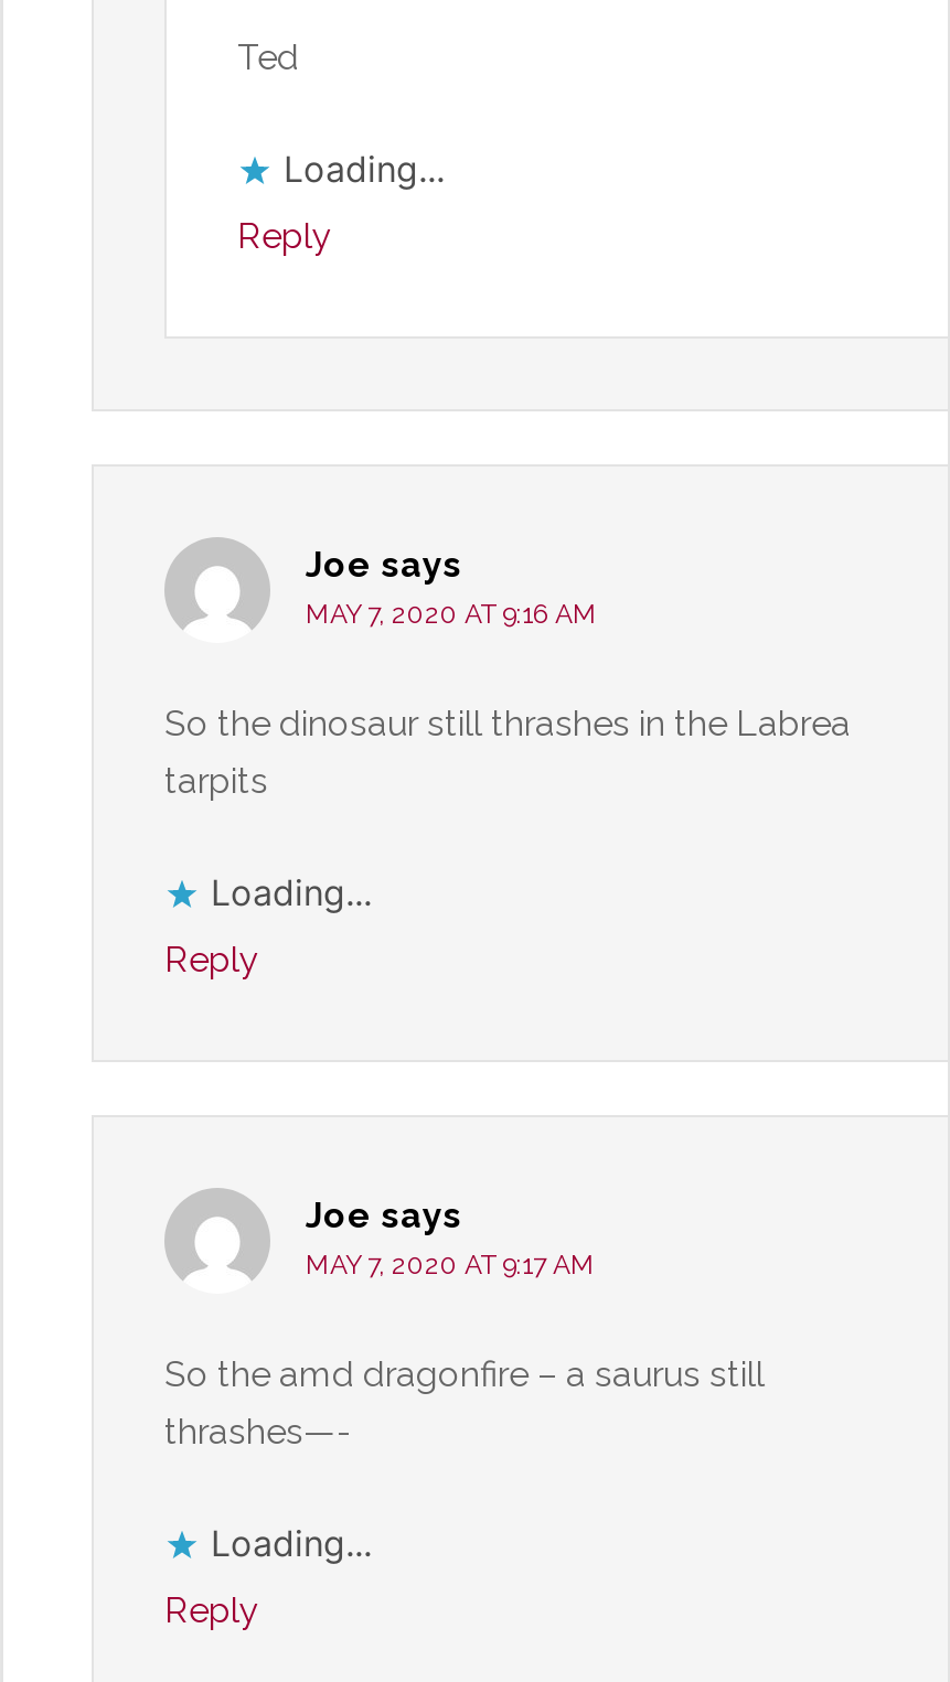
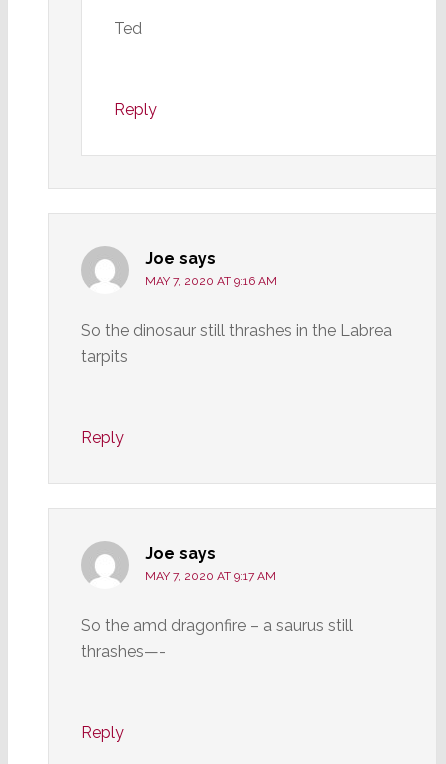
[284,148,445,192] Loading... -> none
[211,872,372,916] Loading... -> none
[211,1522,372,1566] Loading... -> none

